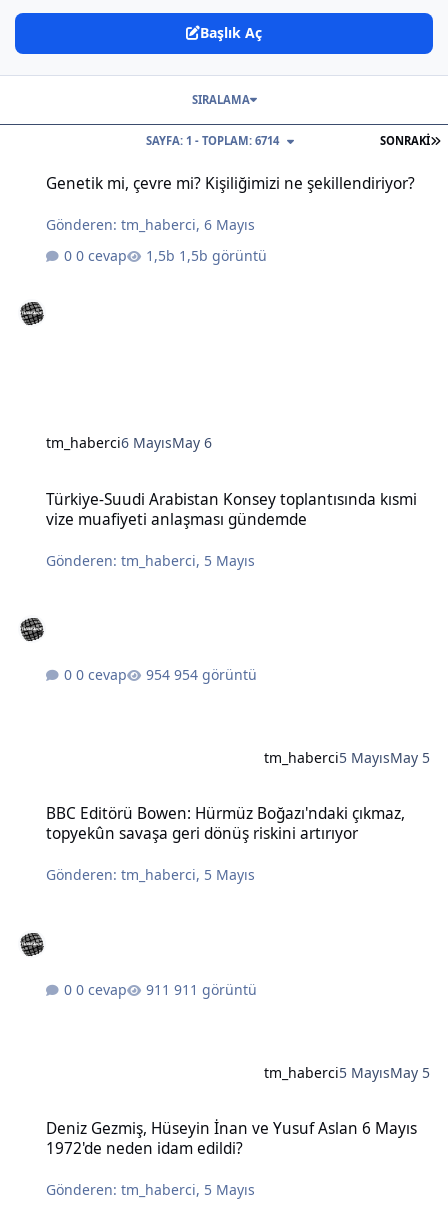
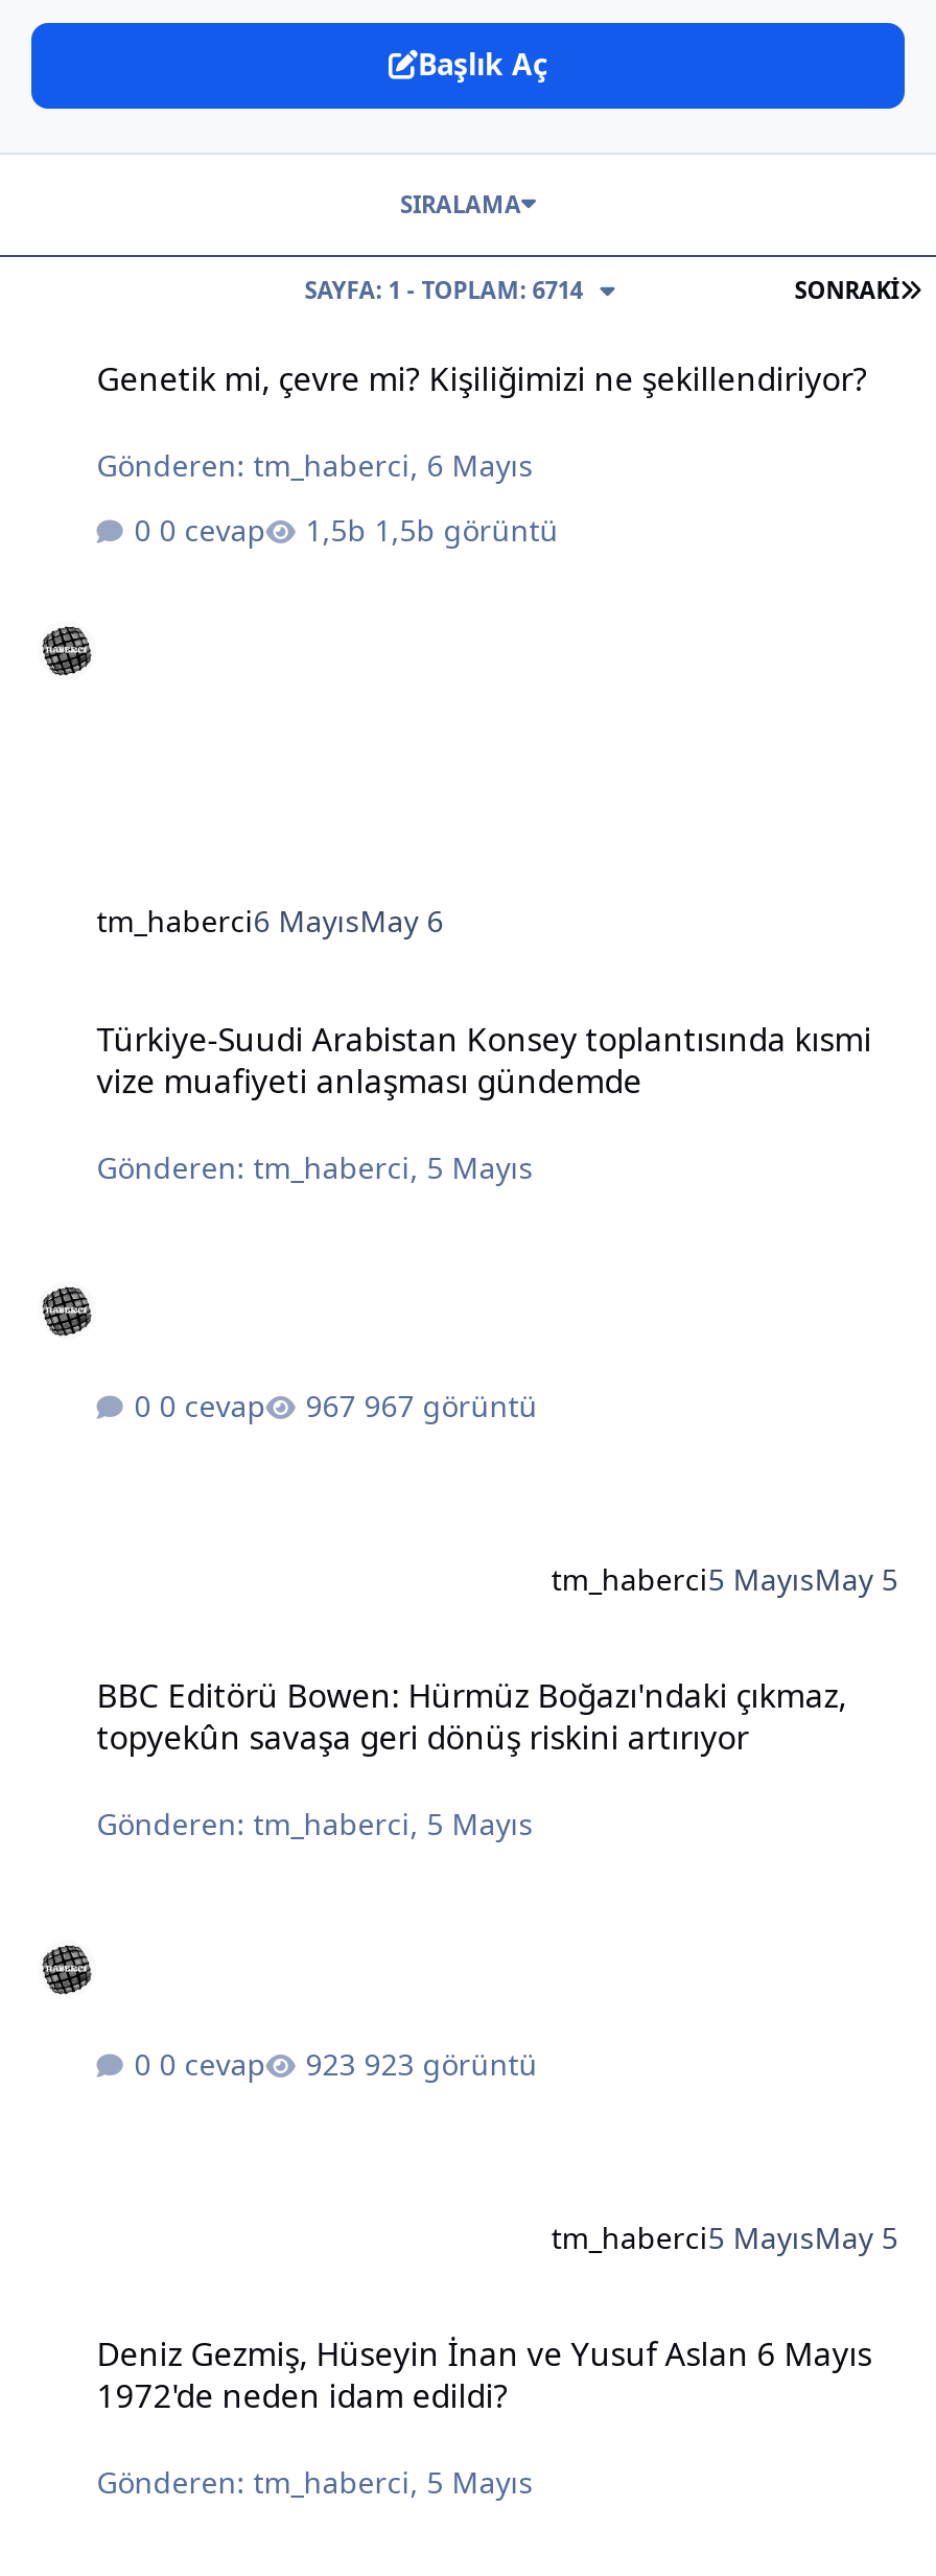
[174,665,257,684] 954 görüntü -> [364,1386,537,1425] 967 görüntü
[174,980,257,999] 911 görüntü -> [364,2044,537,2084] 923 görüntü

